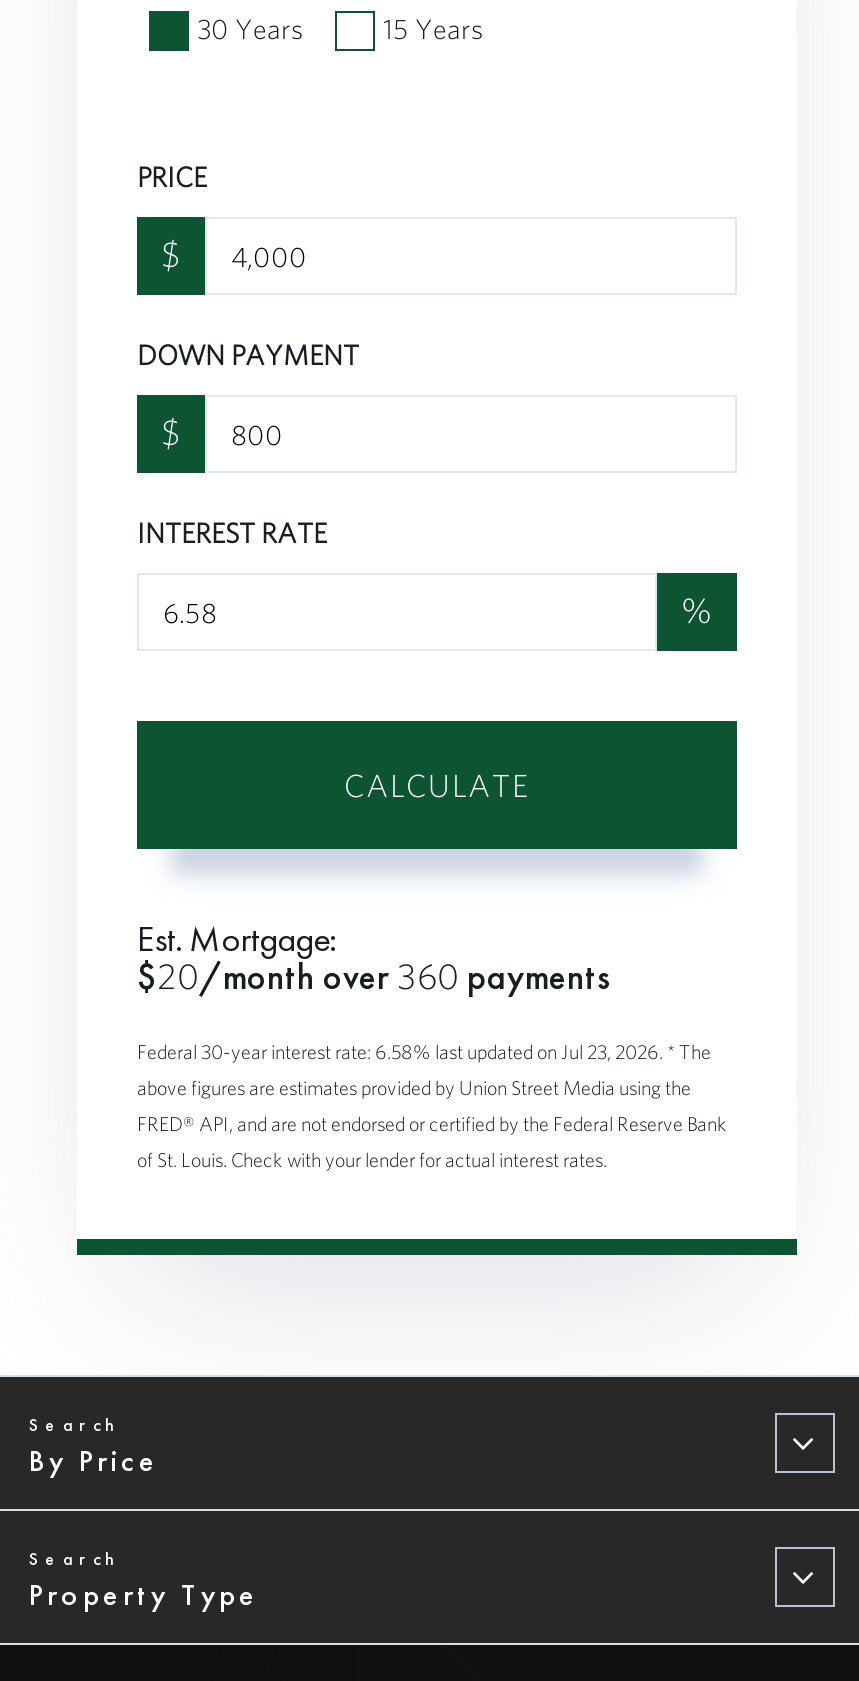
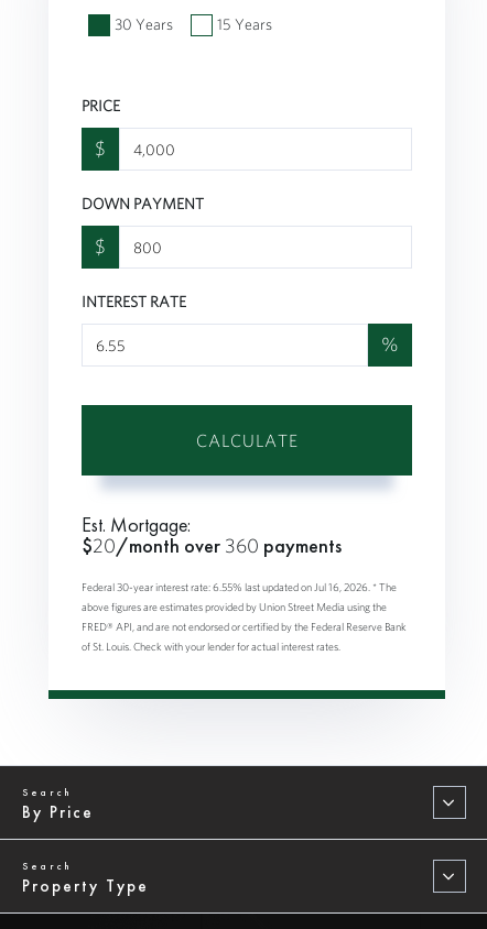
[137,1039,711,1065] Federal 30-year interest rate: 6.58% last updated on Jul 23, 2026. * The -> [82,580,397,595] Federal 30-year interest rate: 6.55% last updated on Jul 16, 2026. * The

